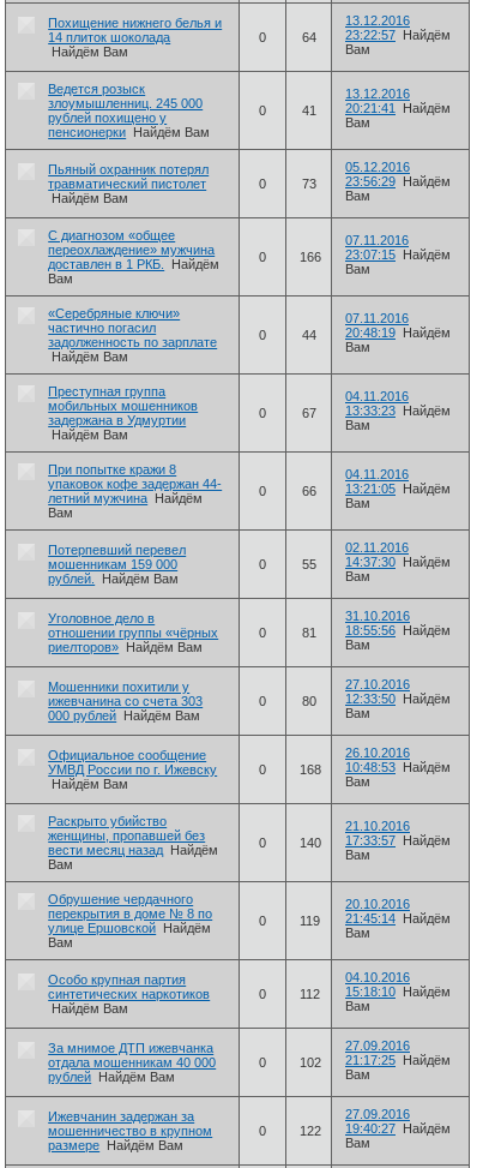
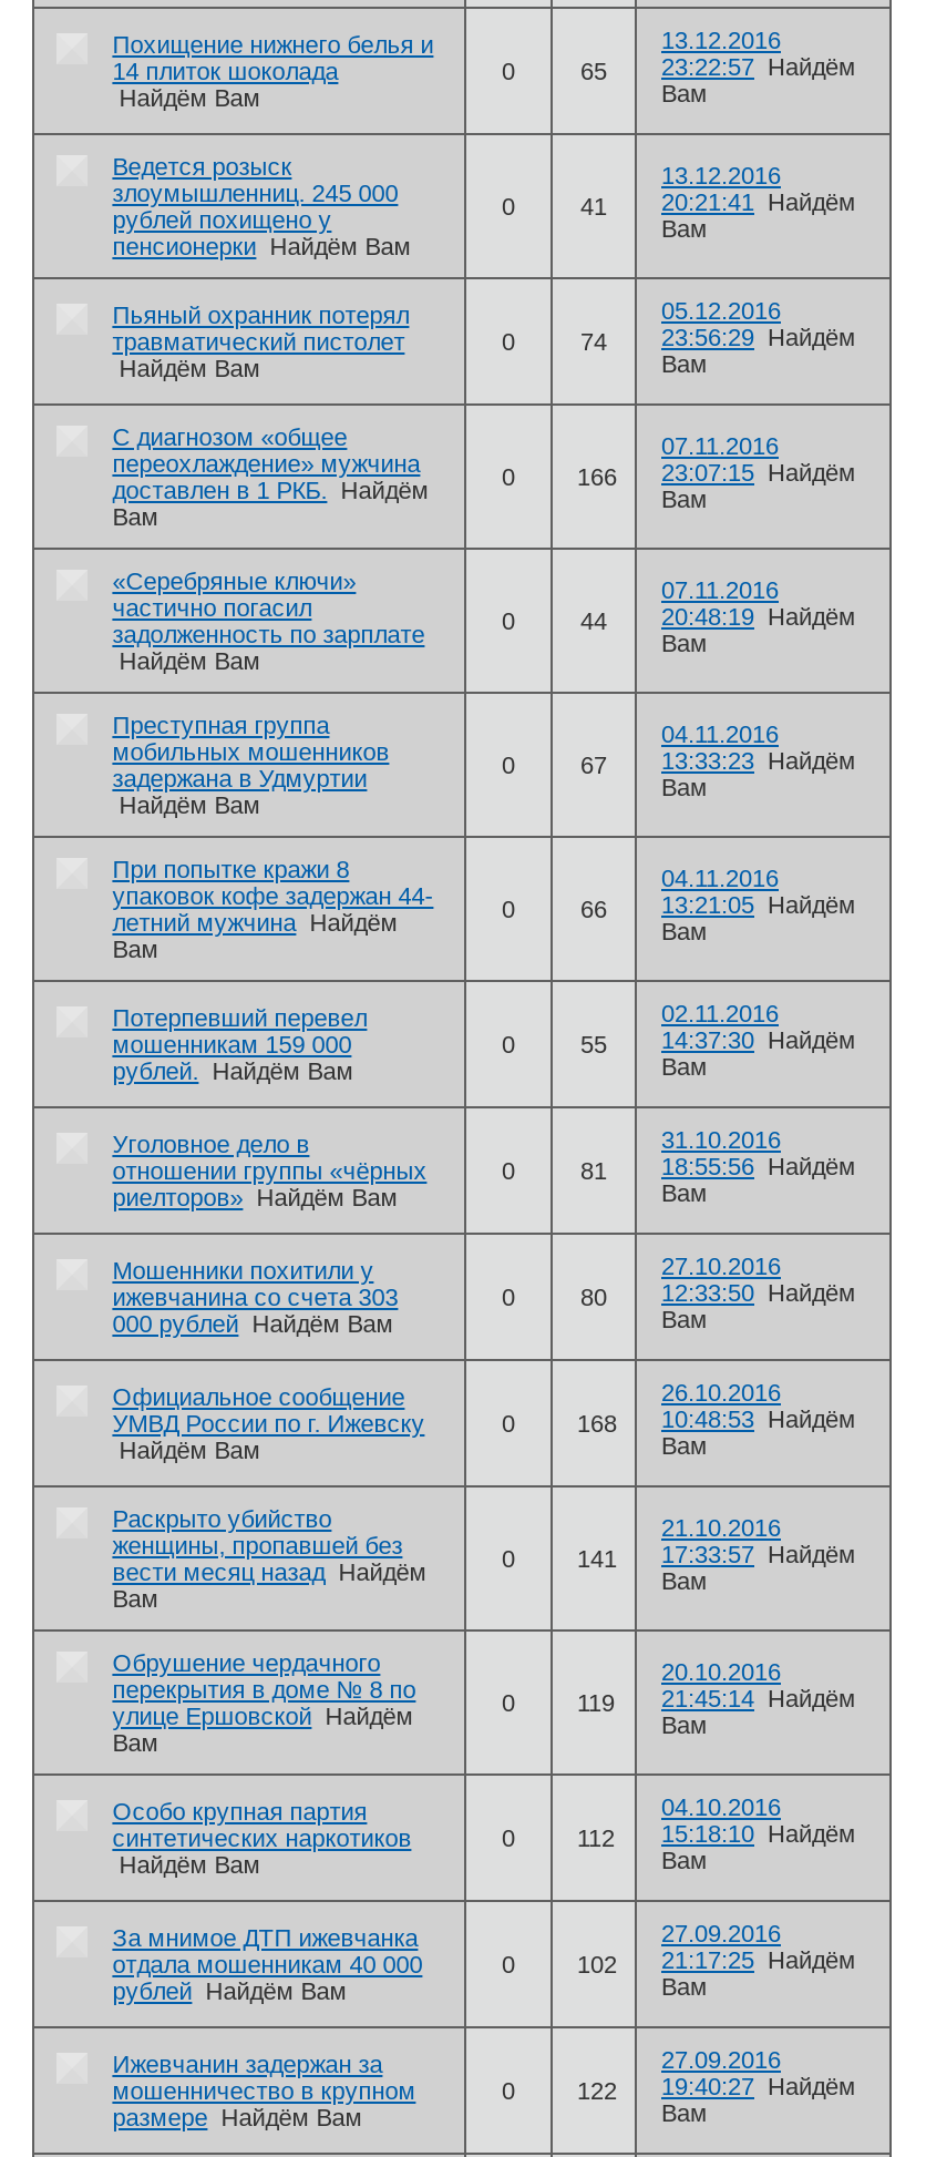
[301,30,316,44] 64 -> [580,57,607,84] 65
[301,176,316,191] 73 -> [580,328,607,354] 74
[300,833,451,850] 140 17:33:57 Найдём -> [577,1540,856,1571] 141 17:33:57 Найдём

